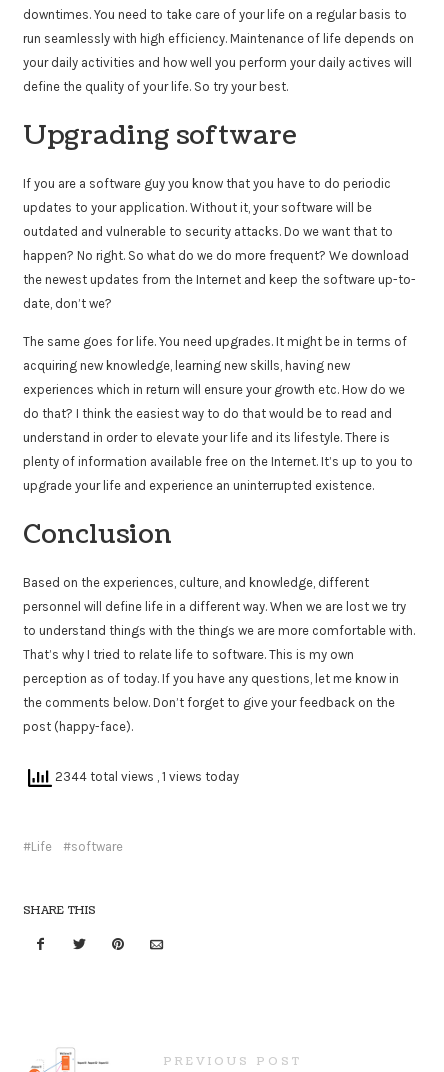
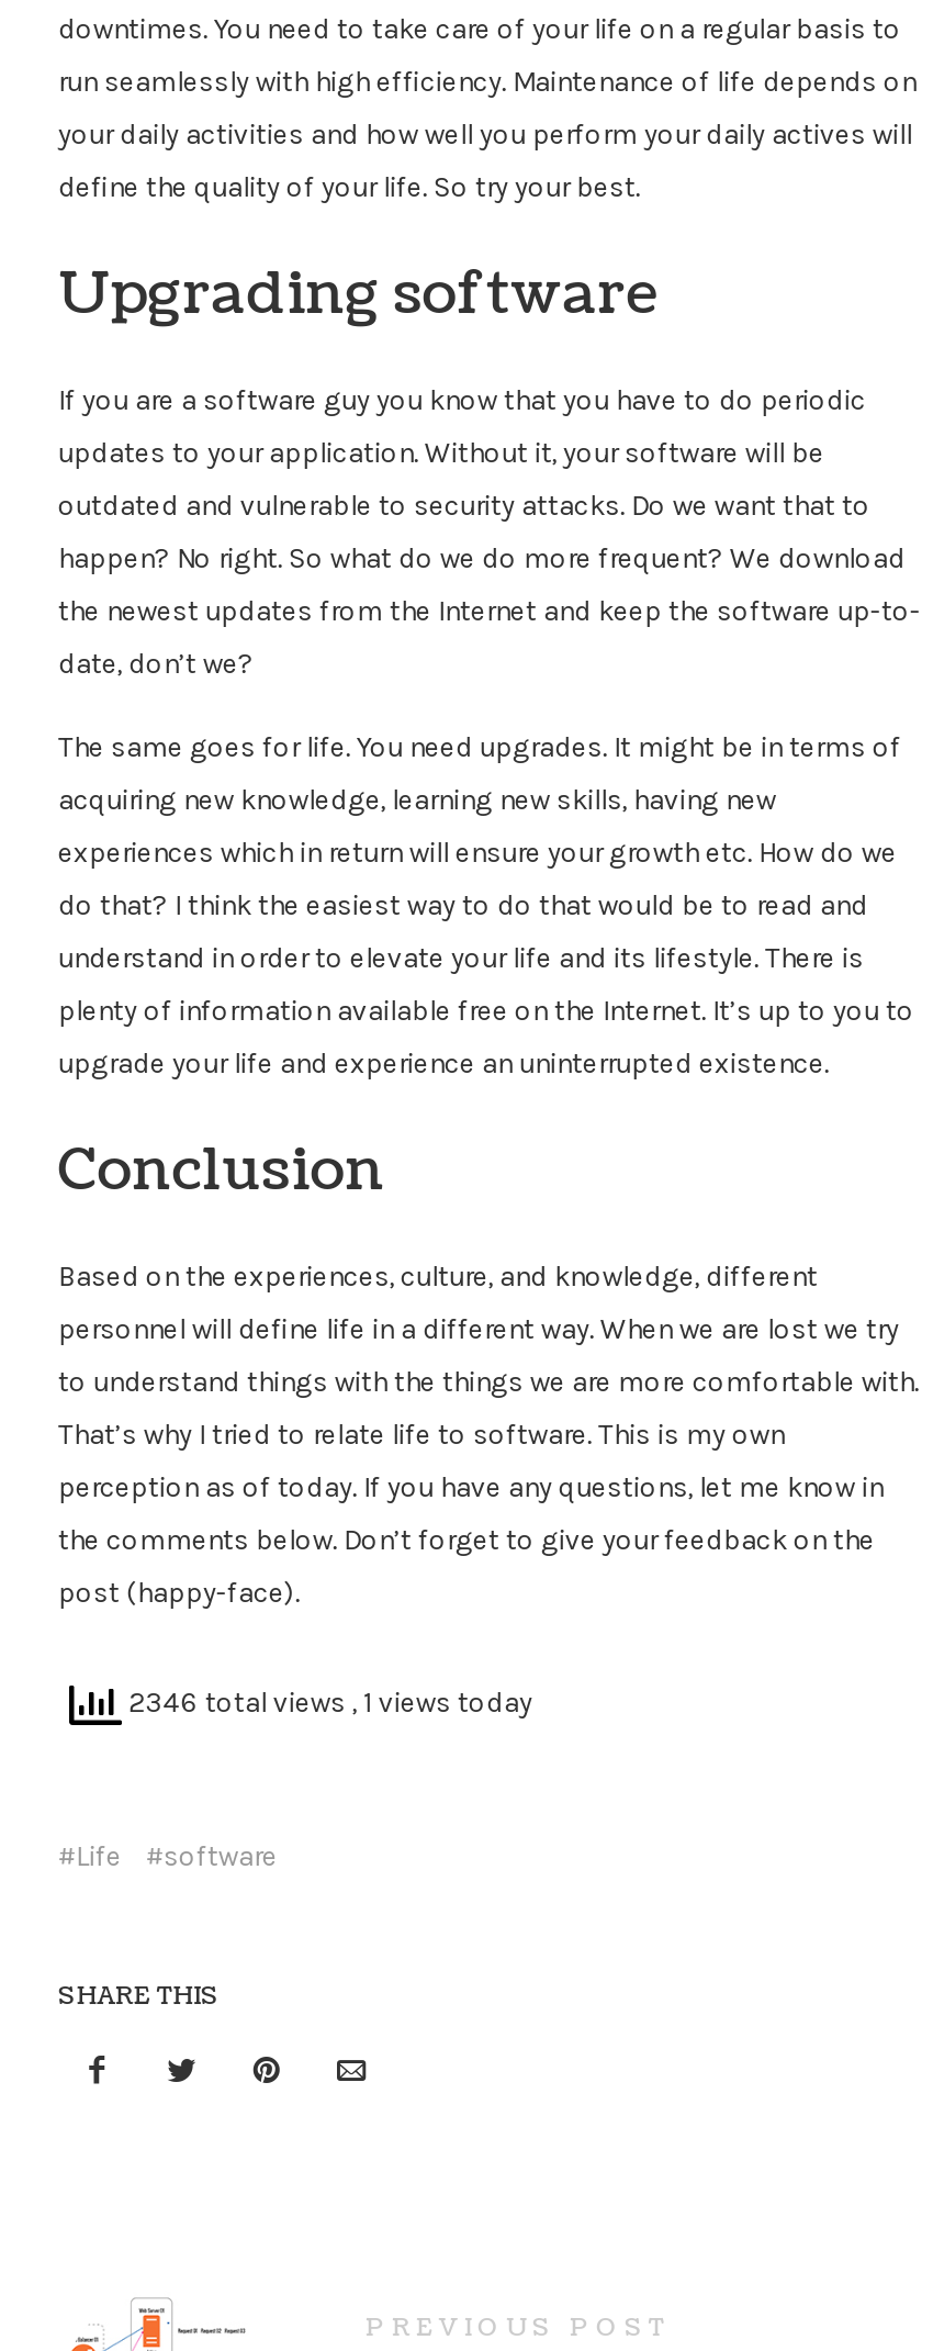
[52,769,239,784] 2344 total views, 1 views today -> [122,1685,532,1718] 2346 total views, 1 views today

